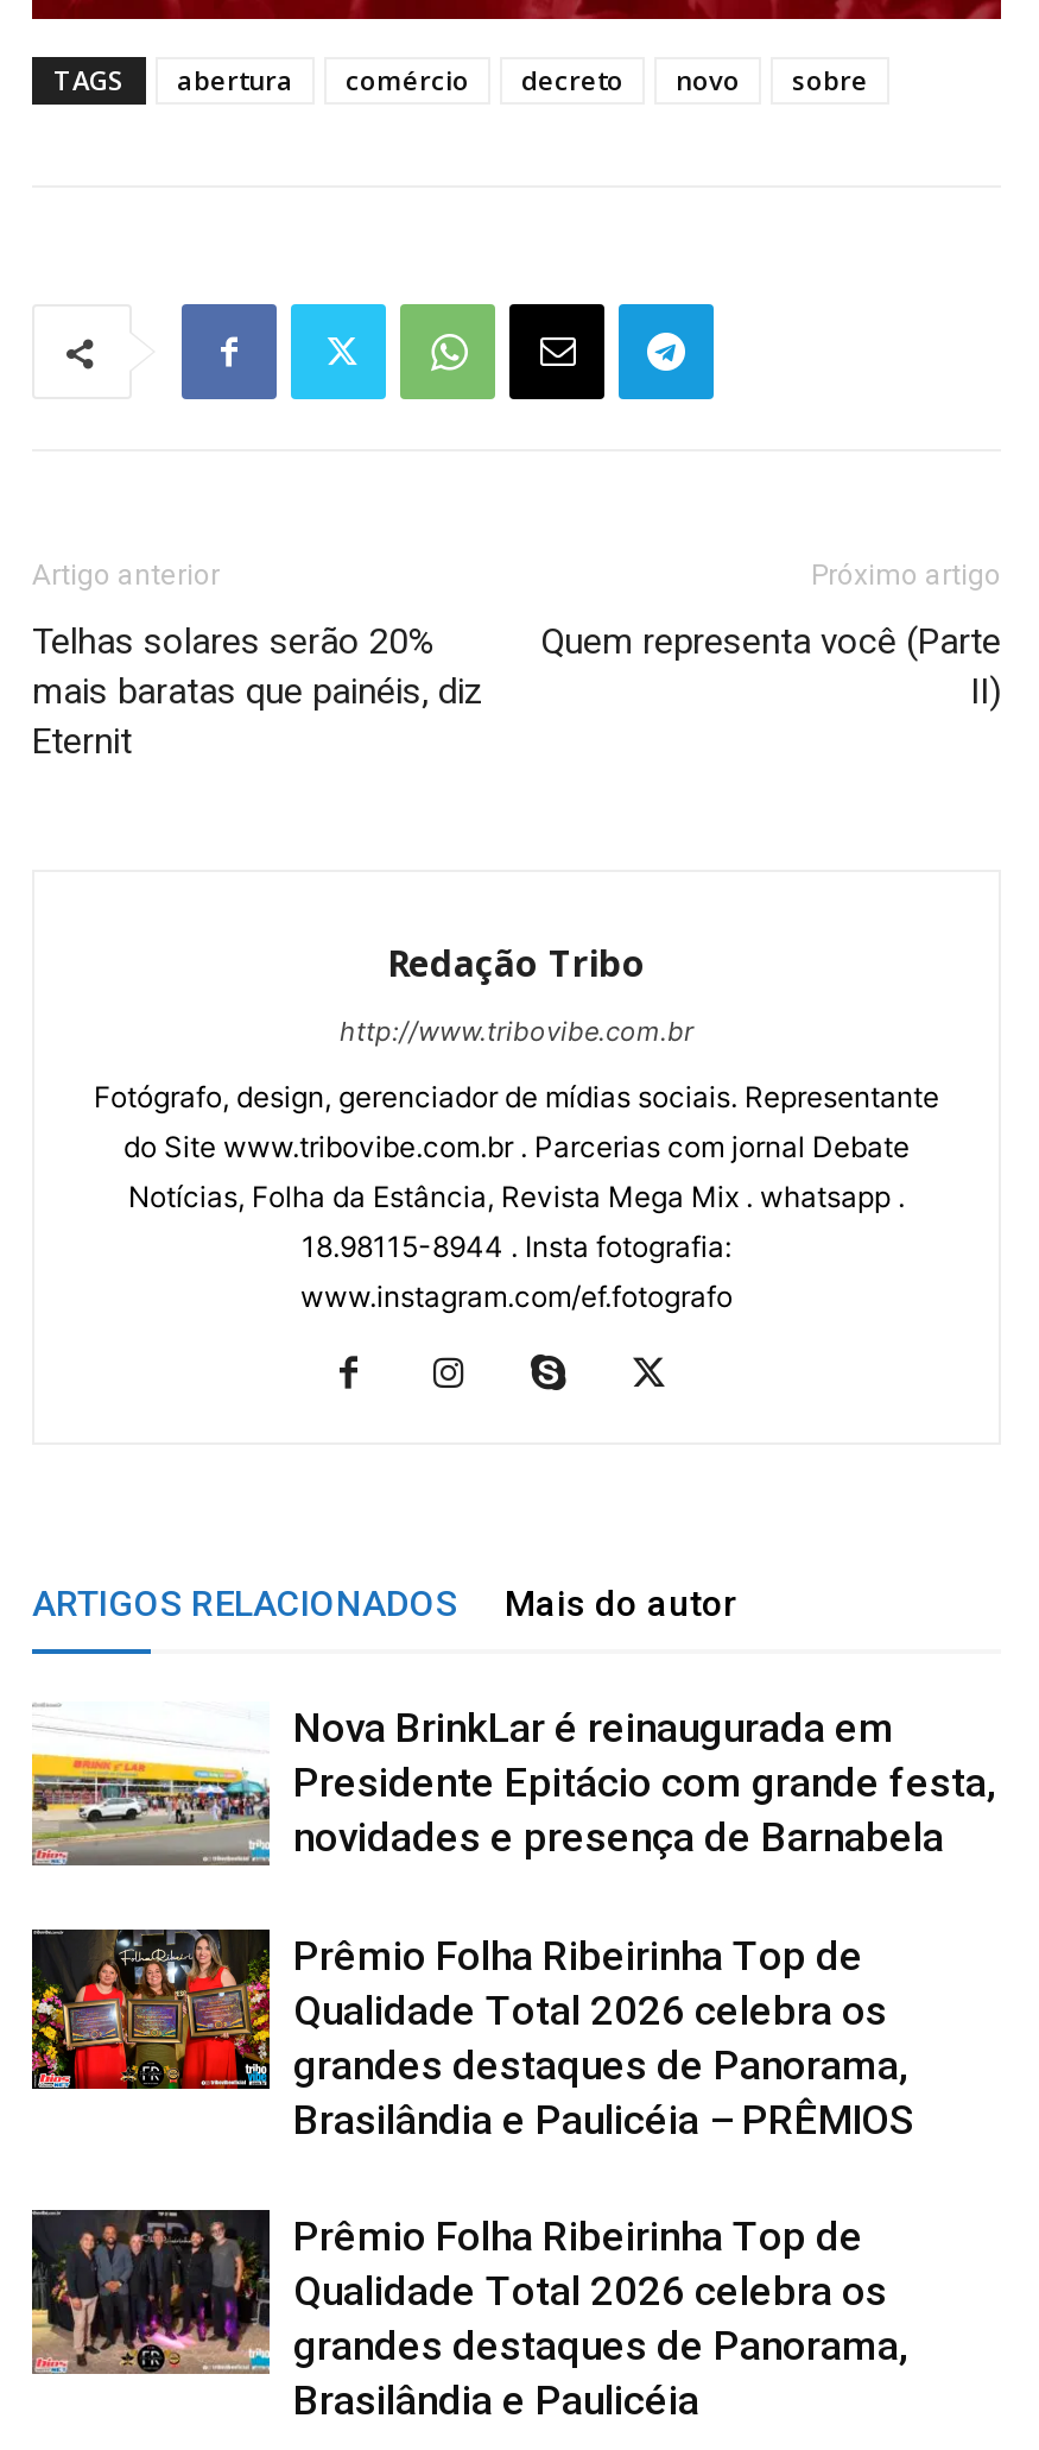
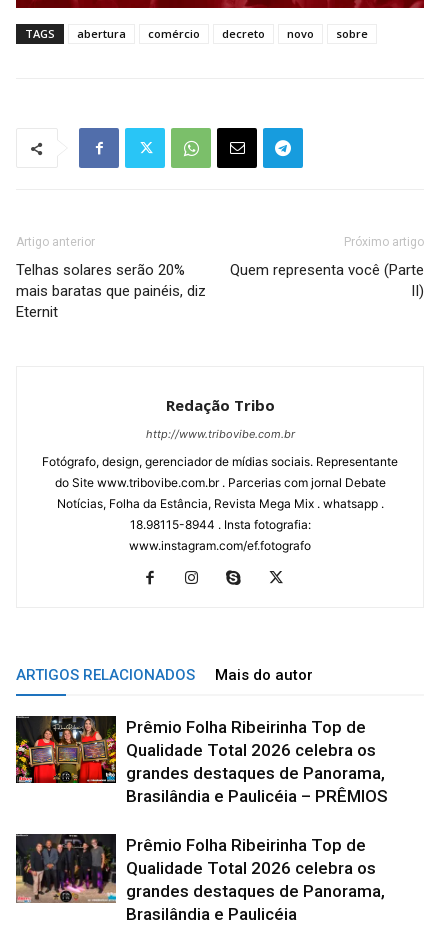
[30,1704,996,1868] [image] | Nova BrinkLar é reinaugurada em | Presidente Epitácio com grande festa, | novidades e presença de Barnabela -> none

